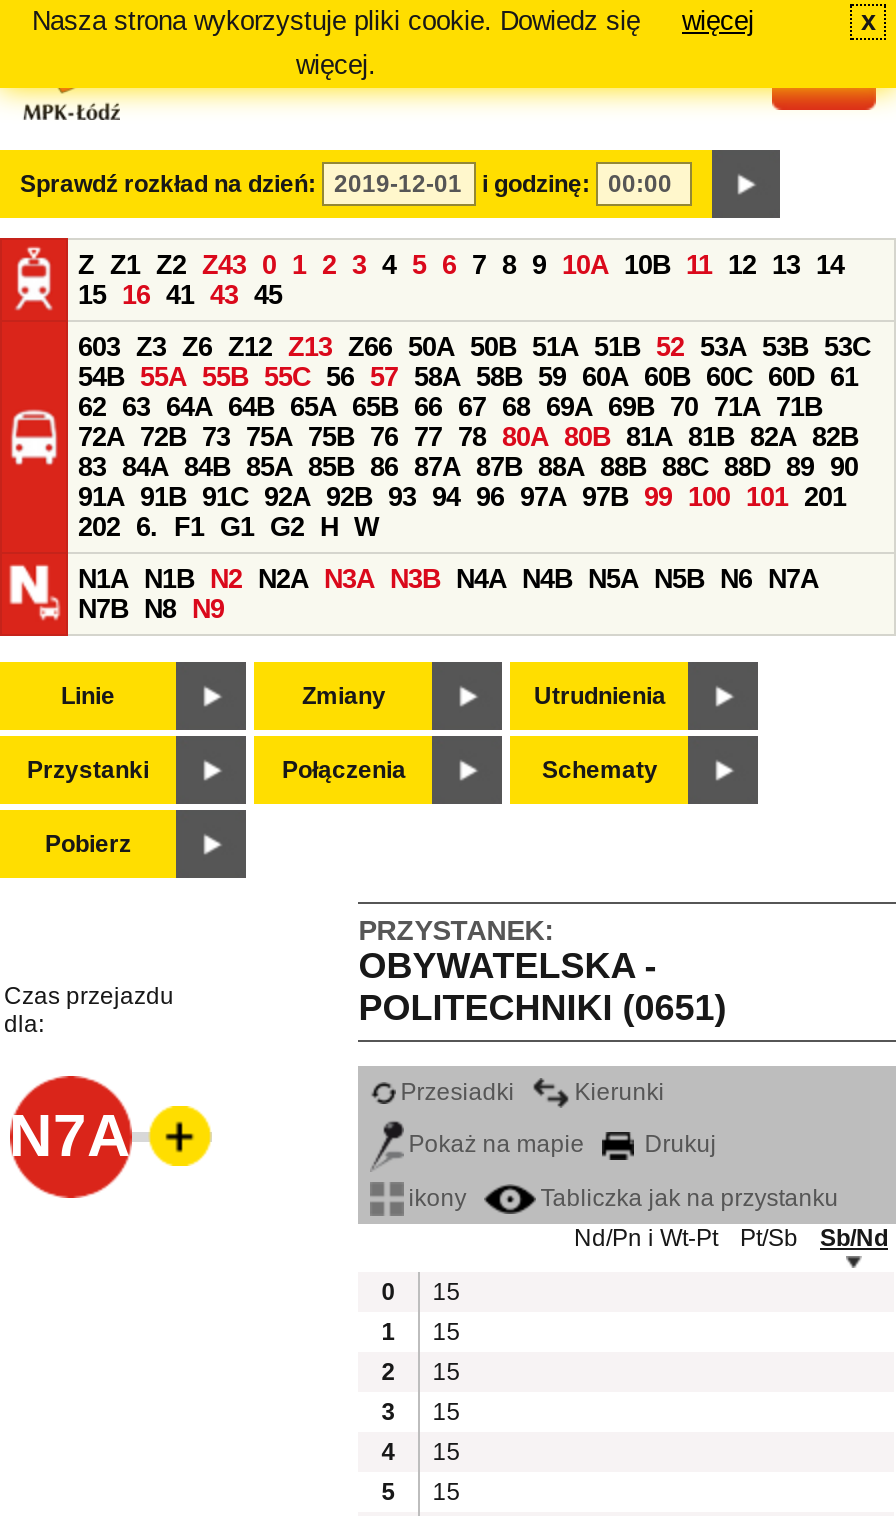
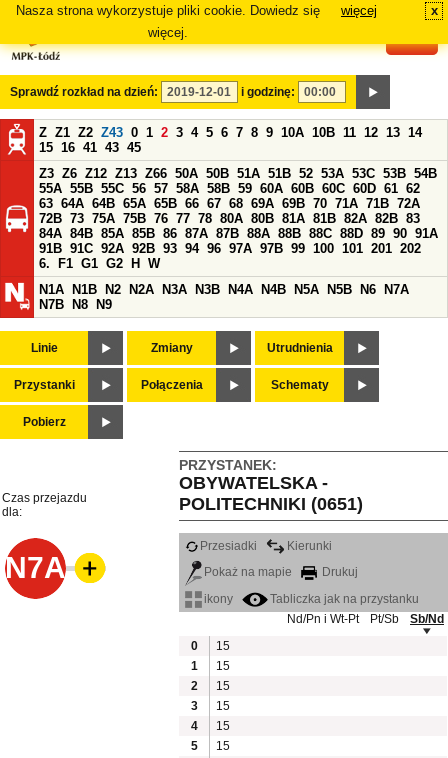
[78,332,870,542] 603 Z3 Z6 Z12 Z13 Z66 50A 50B 51A 51B 52 53A 53B 53C | 54B 55A 55B 55C 56 57 58A 58B 59 60A 60B 60C 60D 61 | 62 63 64A 64B 65A 65B 66 67 68 69A 69B 70 71A 71B | 72A 72B 73 75A 75B 76 77 78 80A 80B 81A 81B 82A 82B | 83 84A 84B 85A 85B 86 87A 87B 88A 88B 88C 88D 89 90 | 91A 91B 91C 92A 92B 93 94 96 97A 97B 99 100 101 201 | 202 6. F1 G1 G2 H W -> [39,166,438,271] Z3 Z6 Z12 Z13 Z66 50A 50B 51A 51B 52 53A 53C 53B 54B | 55A 55B 55C 56 57 58A 58B 59 60A 60B 60C 60D 61 62 | 63 64A 64B 65A 65B 66 67 68 69A 69B 70 71A 71B 72A | 72B 73 75A 75B 76 77 78 80A 80B 81A 81B 82A 82B 83 | 84A 84B 85A 85B 86 87A 87B 88A 88B 88C 88D 89 90 91A | 91B 91C 92A 92B 93 94 96 97A 97B 99 100 101 201 202 | 6. F1 G1 G2 H W

